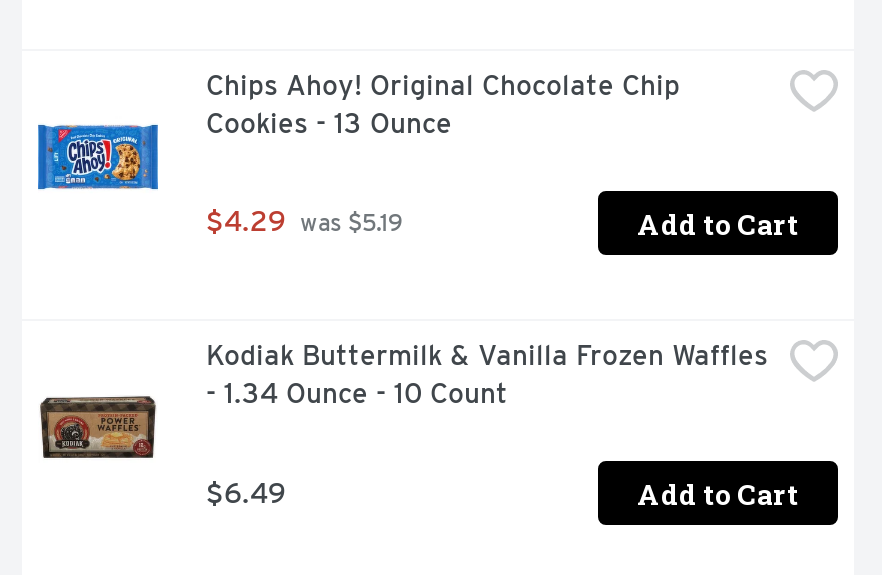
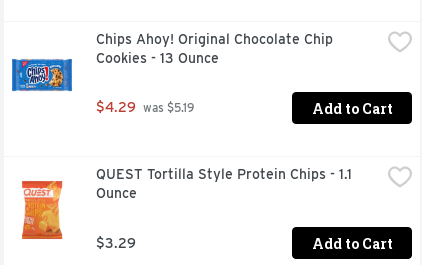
[38,339,768,485] [image] | Kodiak Buttermilk & Vanilla Frozen Waffles | - 1.34 Ounce - 10 Count -> [13,166,352,240] [image] | QUEST Tortilla Style Protein Chips - 1.1 | Ounce
[206,476,286,508] $6.49 -> [96,235,136,251] $3.29

